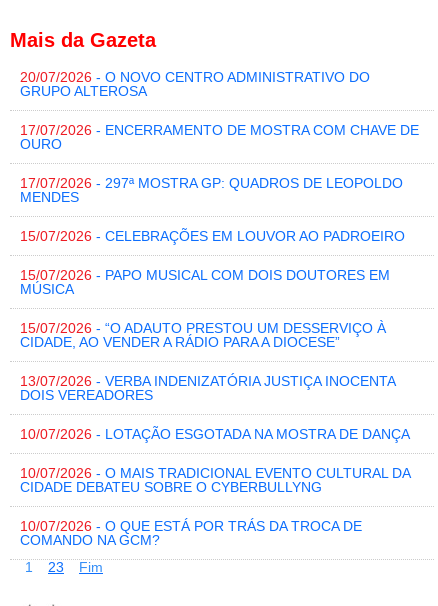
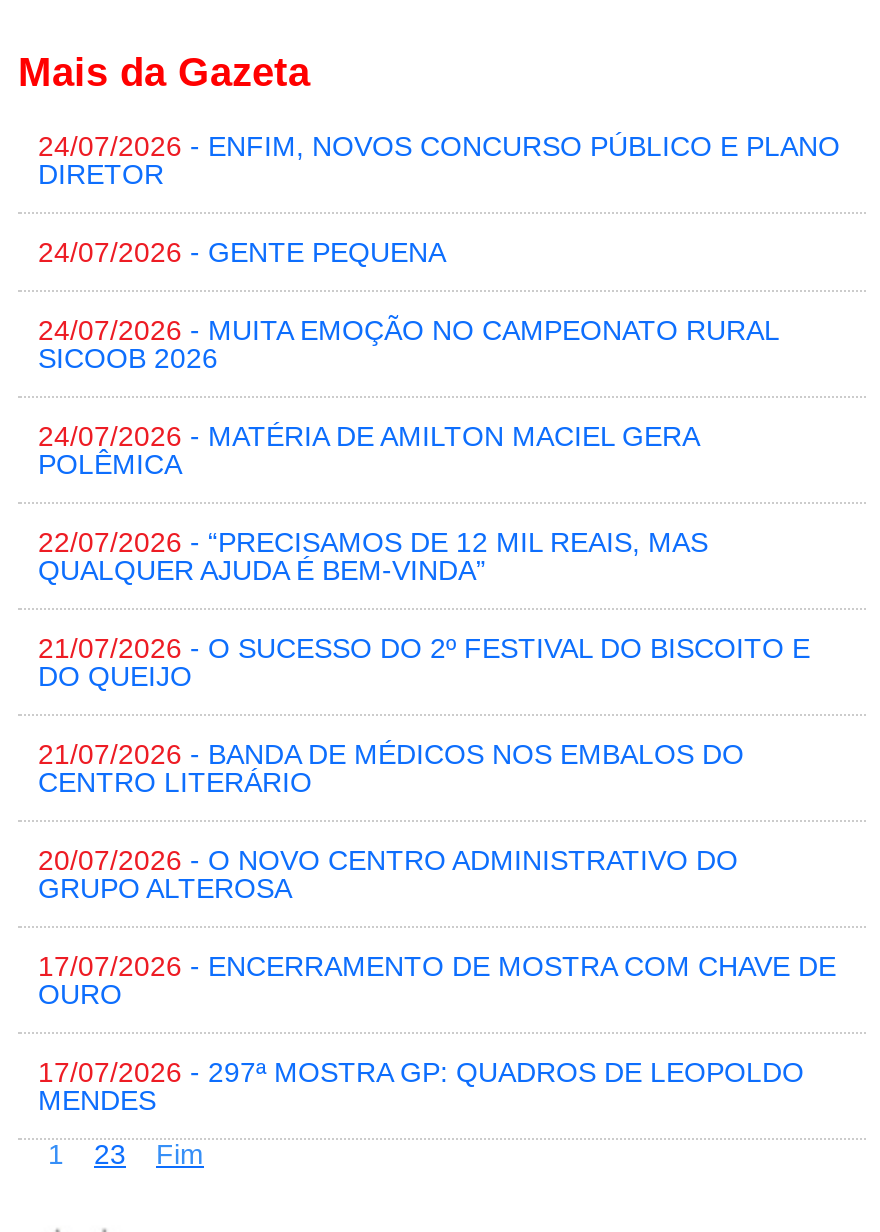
none -> [38,130,840,798] 24/07/2026 - ENFIM, NOVOS CONCURSO PÚBLICO E PLANO | DIRETOR | 24/07/2026 - GENTE PEQUENA | 24/07/2026 - MUITA EMOÇÃO NO CAMPEONATO RURAL | SICOOB 2026 | 24/07/2026 - MATÉRIA DE AMILTON MACIEL GERA | POLÊMICA | 22/07/2026 - “PRECISAMOS DE 12 MIL REAIS, MAS | QUALQUER AJUDA É BEM-VINDA” | 21/07/2026 - O SUCESSO DO 2º FESTIVAL DO BISCOITO E | DO QUEIJO | 21/07/2026 - BANDA DE MÉDICOS NOS EMBALOS DO | CENTRO LITERÁRIO
moved [20,69,419,205] -> [38,844,836,1116]: 20/07/2026 - O NOVO CENTRO ADMINISTRATIVO DO | GRUPO ALTEROSA | 17/07/2026 - ENCERRAMENTO DE MOSTRA COM CHAVE DE | OURO | 17/07/2026 - 297ª MOSTRA GP: QUADROS DE LEOPOLDO | MENDES
[20,228,410,548] 15/07/2026 - CELEBRAÇÕES EM LOUVOR AO PADROEIRO | 15/07/2026 - PAPO MUSICAL COM DOIS DOUTORES EM | MÚSICA | 15/07/2026 - “O ADAUTO PRESTOU UM DESSERVIÇO À | CIDADE, AO VENDER A RÁDIO PARA A DIOCESE” | 13/07/2026 - VERBA INDENIZATÓRIA JUSTIÇA INOCENTA | DOIS VEREADORES | 10/07/2026 - LOTAÇÃO ESGOTADA NA MOSTRA DE DANÇA | 10/07/2026 - O MAIS TRADICIONAL EVENTO CULTURAL DA | CIDADE DEBATEU SOBRE O CYBERBULLYNG | 10/07/2026 - O QUE ESTÁ POR TRÁS DA TROCA DE | COMANDO NA GCM? -> none

